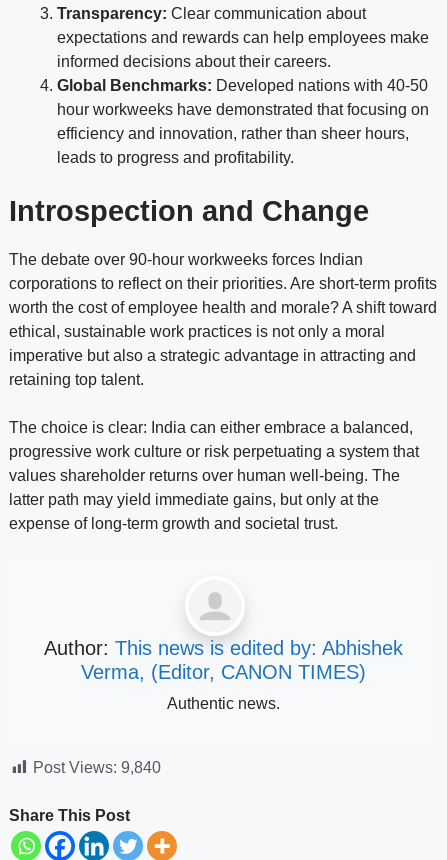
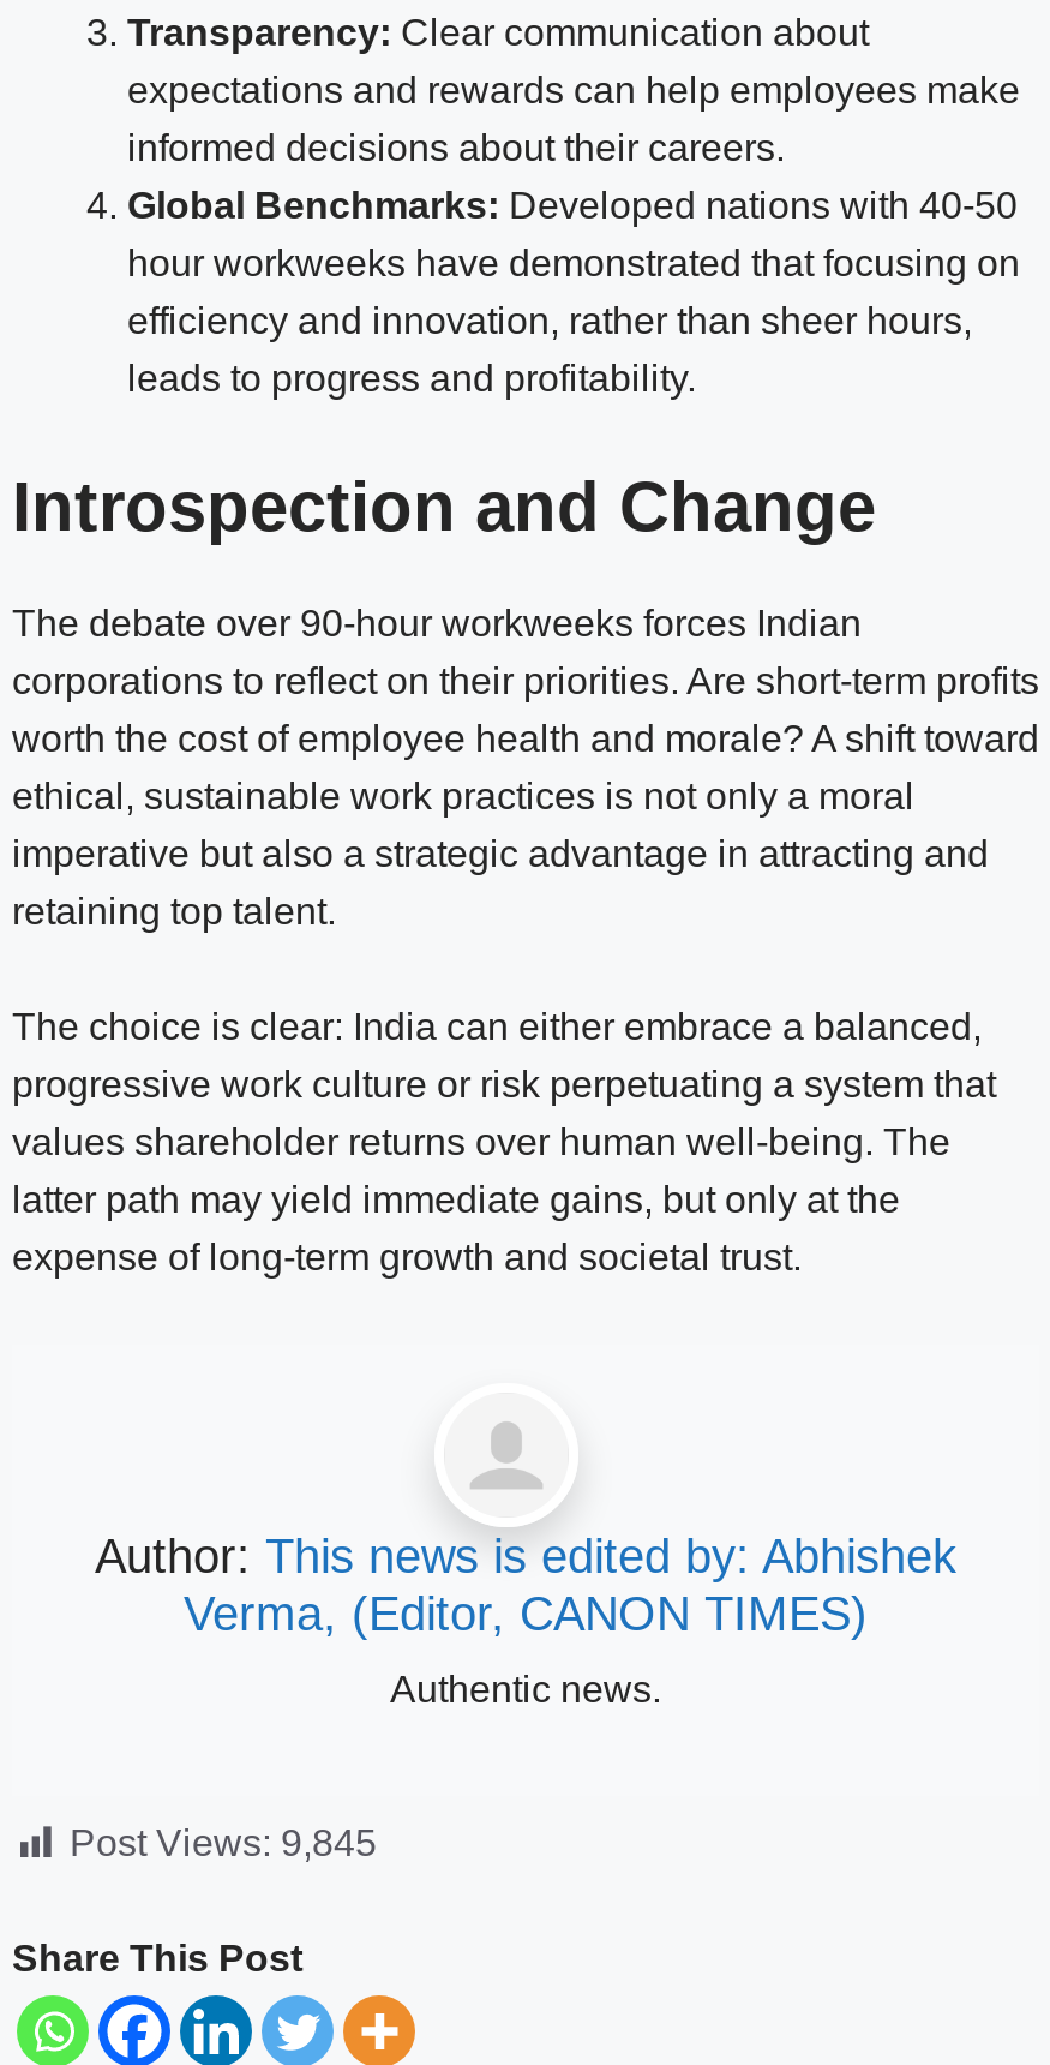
[33,759,161,776] Post Views: 9,840 -> [70,1822,377,1863] Post Views: 9,845

